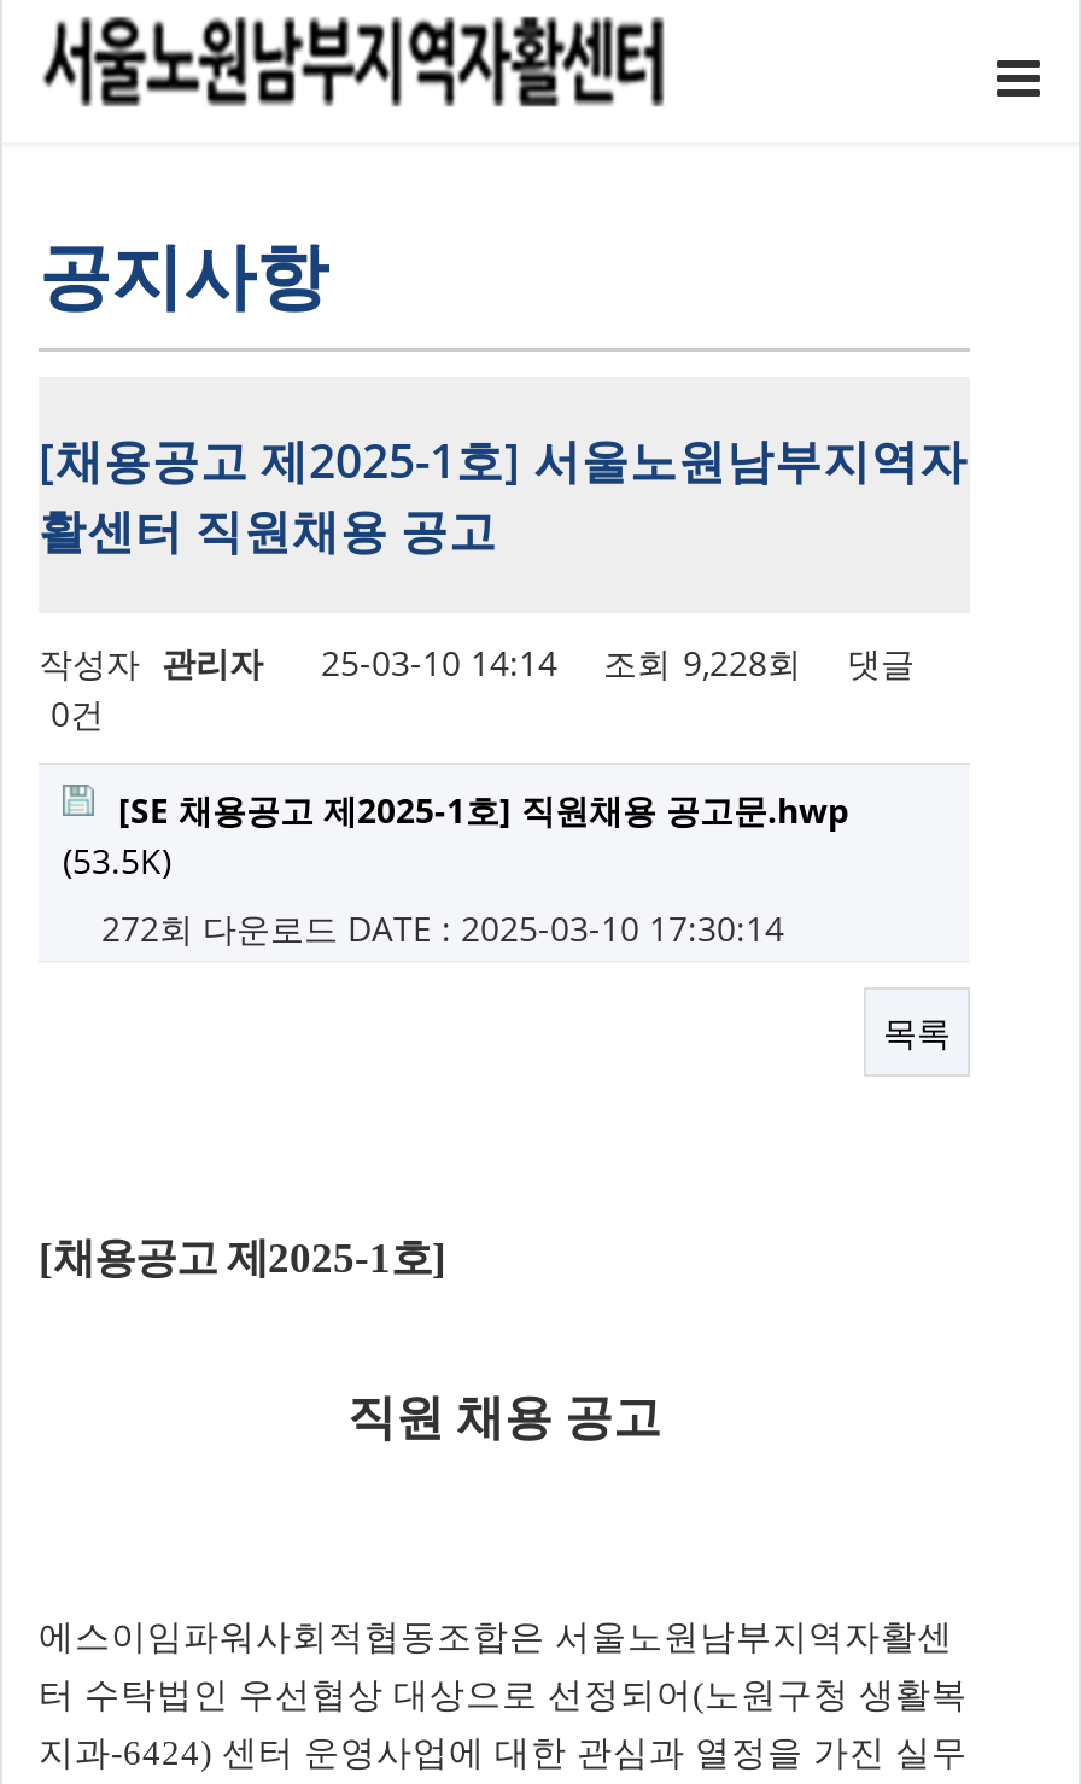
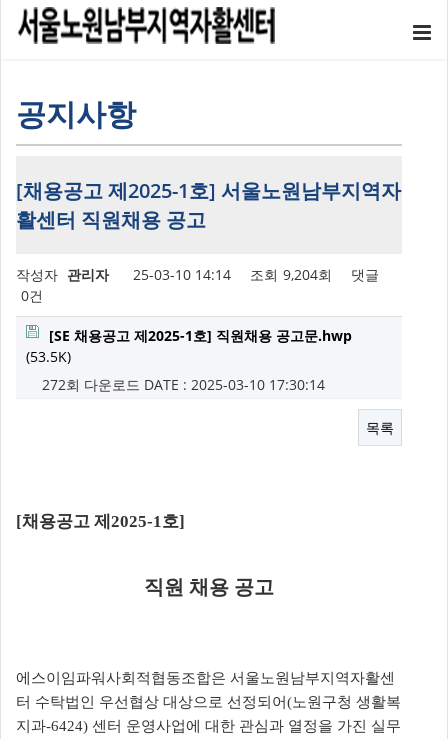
[39,640,915,686] 작성자 관리자 25-03-10 14:14 조회 9,228회 댓글 -> [16,265,379,284] 작성자 관리자 25-03-10 14:14 조회 9,204회 댓글

